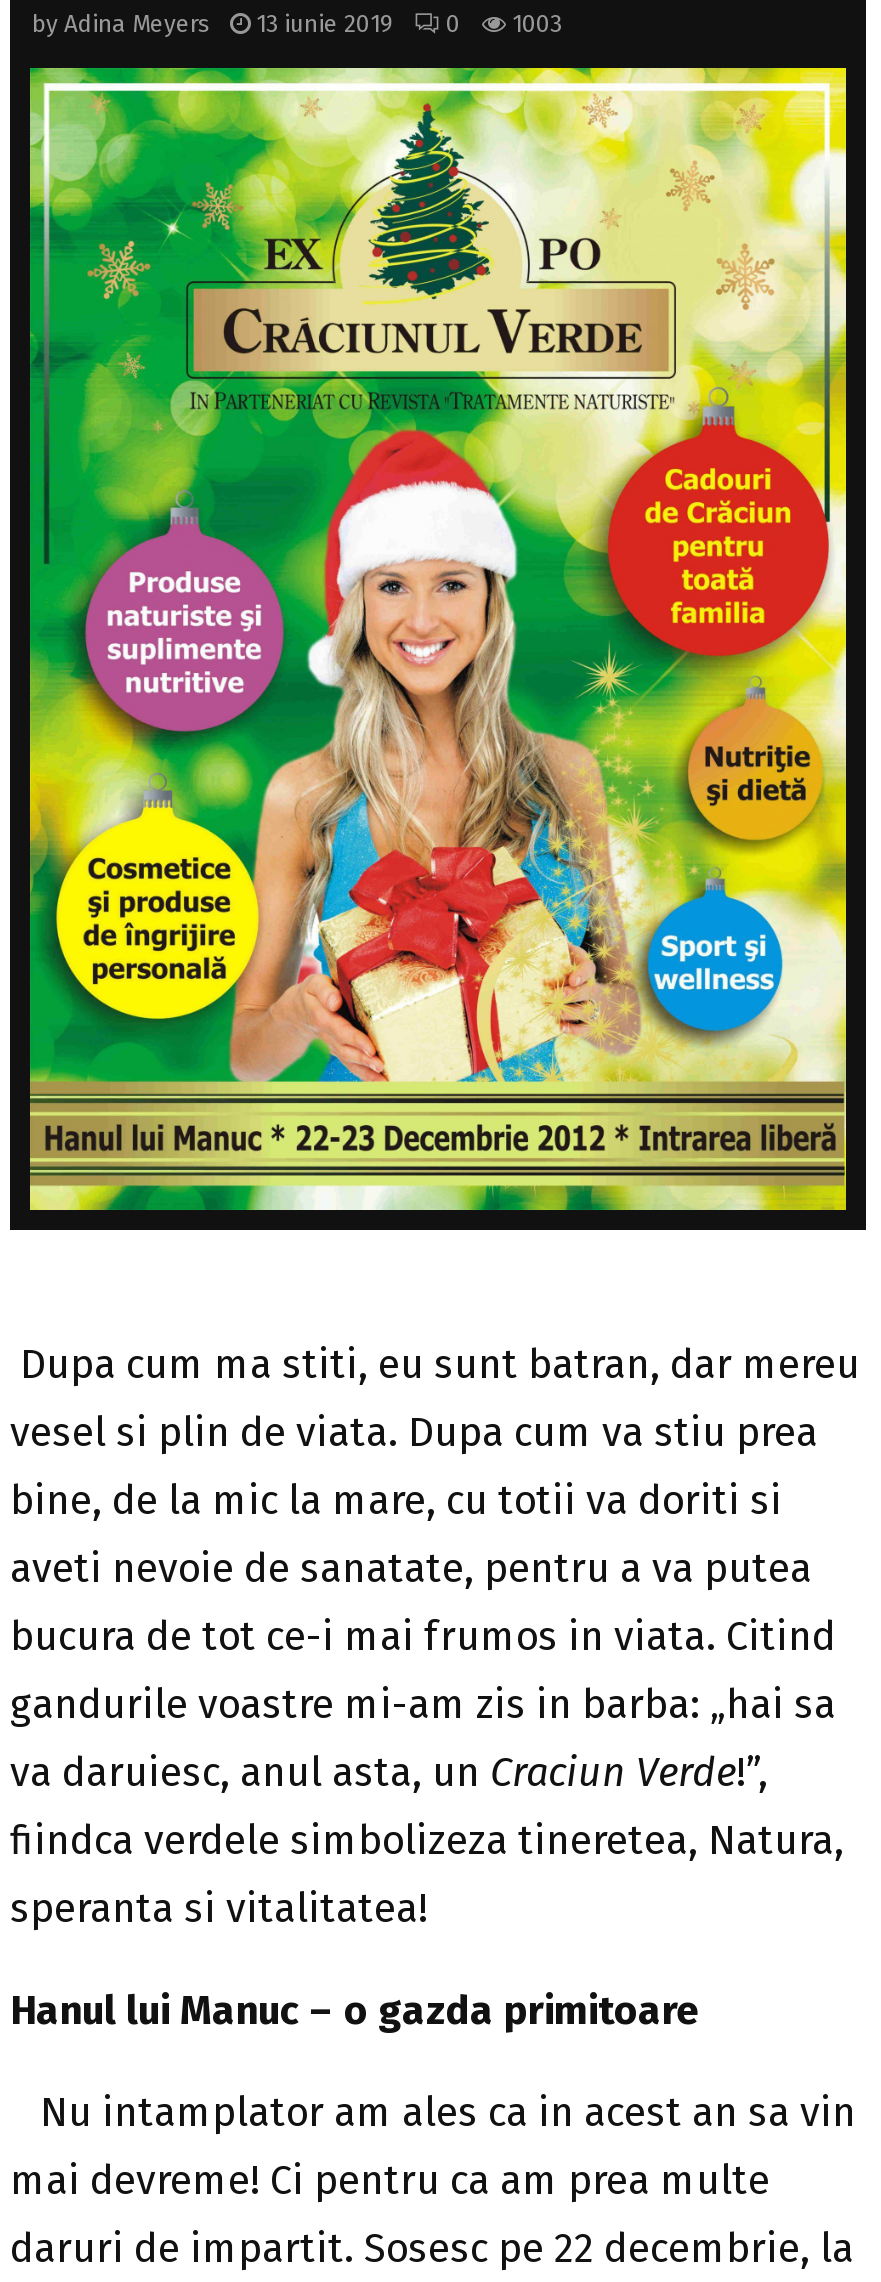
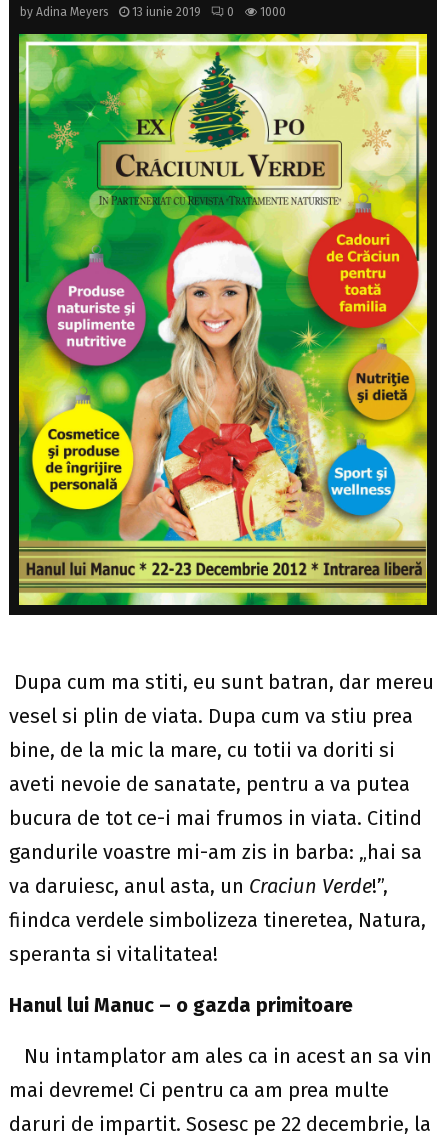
[32,10,562,38] by Adina Meyers 13 iunie 2019 0 1003 -> [20,5,286,19] by Adina Meyers 13 iunie 2019 0 1000

